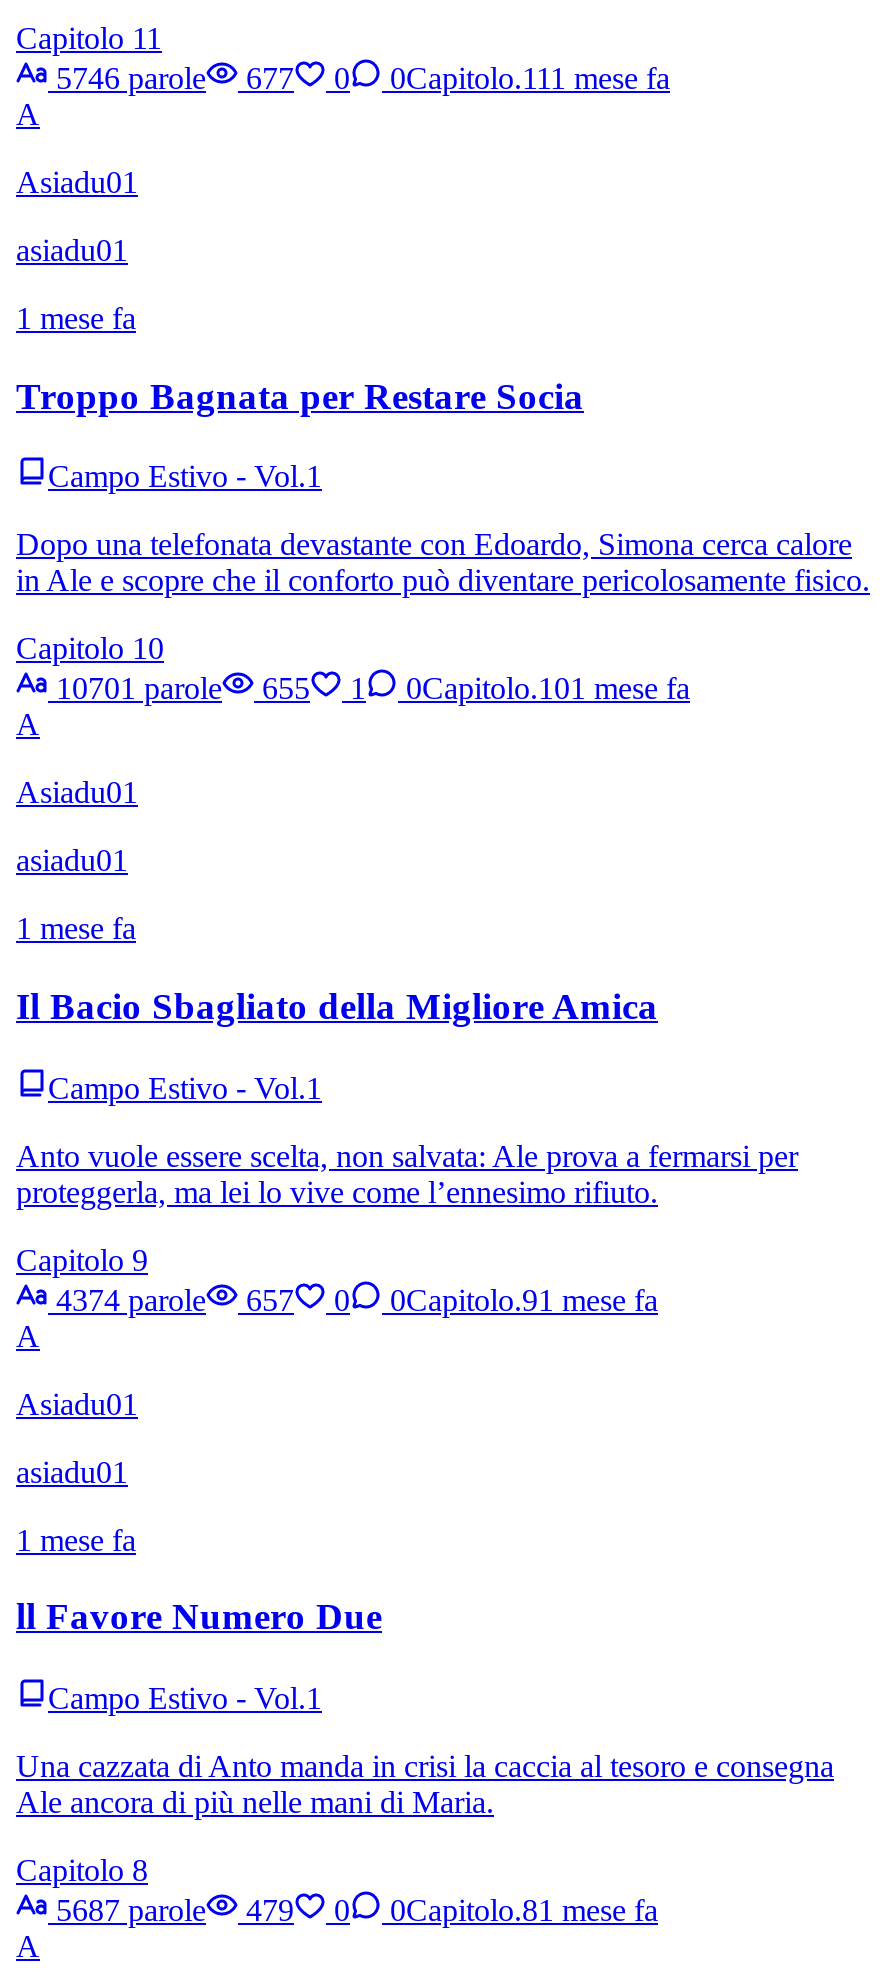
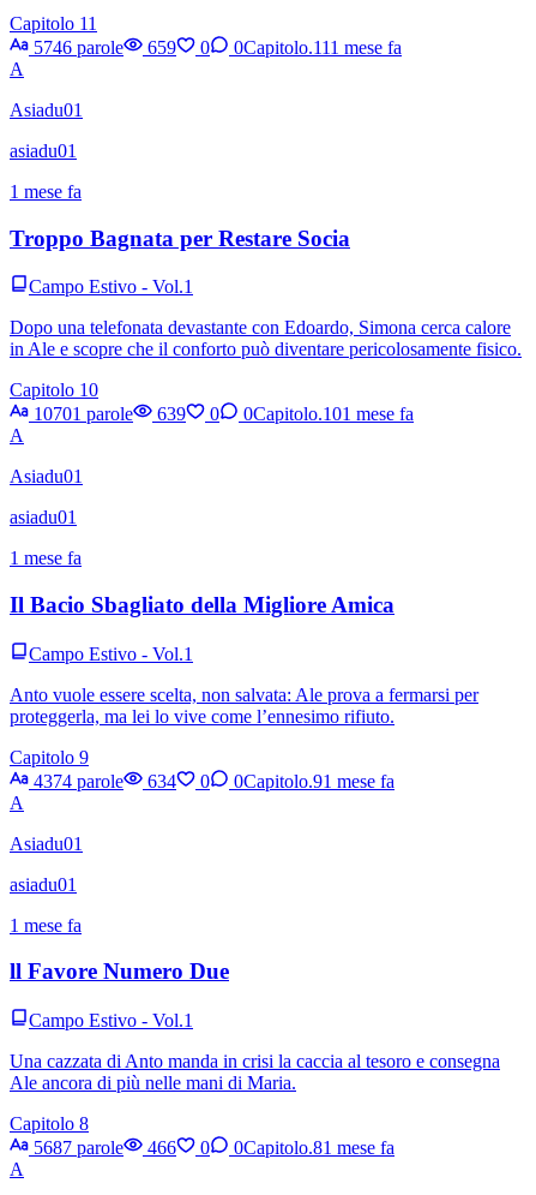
[48,61,670,95] 5746 parole 677 0 0Capitolo.11 1 mese fa -> [29,37,402,57] 5746 parole 659 0 0Capitolo.11 1 mese fa
[254,671,310,705] 655 -> [152,404,186,424] 639
[342,671,366,705] 1 -> [205,404,219,424] 0
[48,1282,658,1316] 4374 parole 657 0 0Capitolo.91 mese fa -> [29,771,395,791] 4374 parole 634 0 0Capitolo.91 mese fa
[48,1893,658,1927] 5687 parole 479 0 0Capitolo.81 mese fa -> [29,1137,395,1158] 5687 parole 466 0 0Capitolo.81 mese fa

